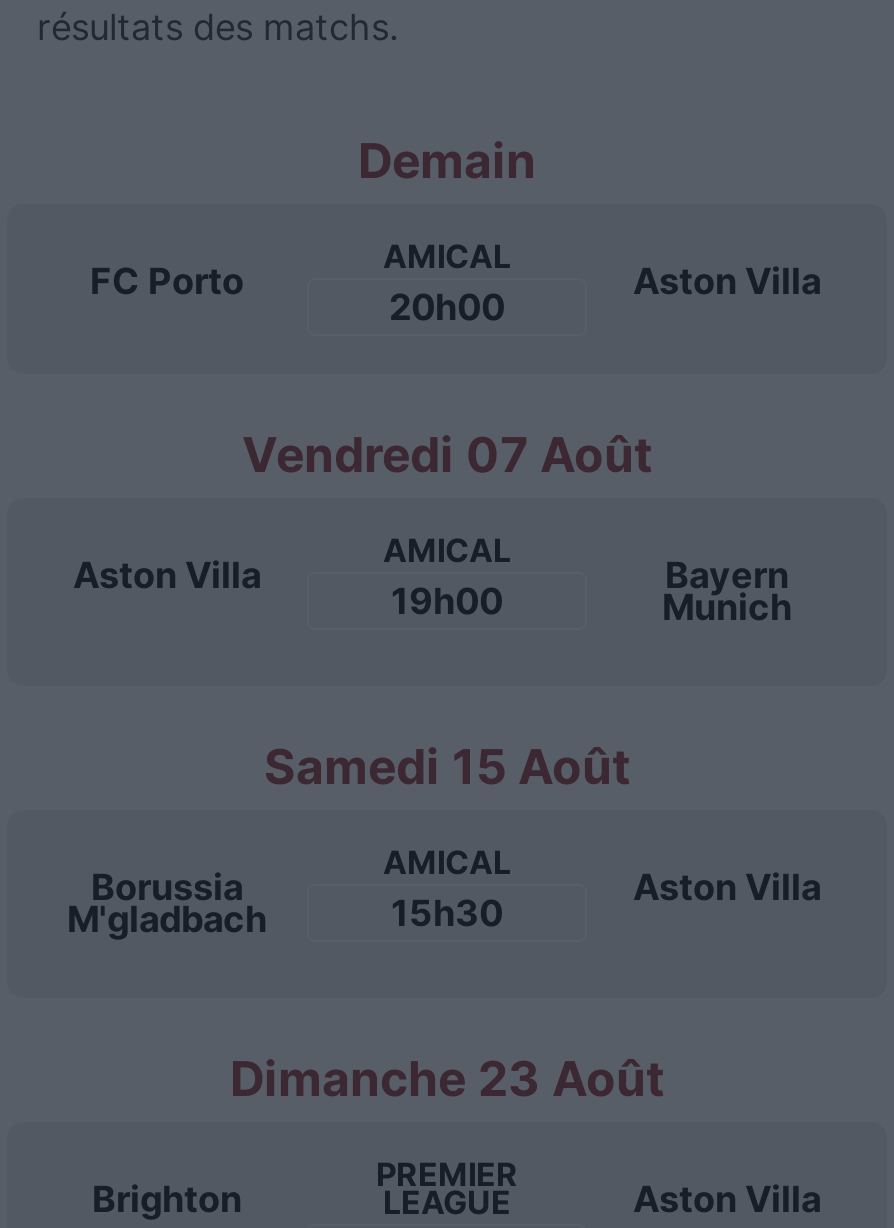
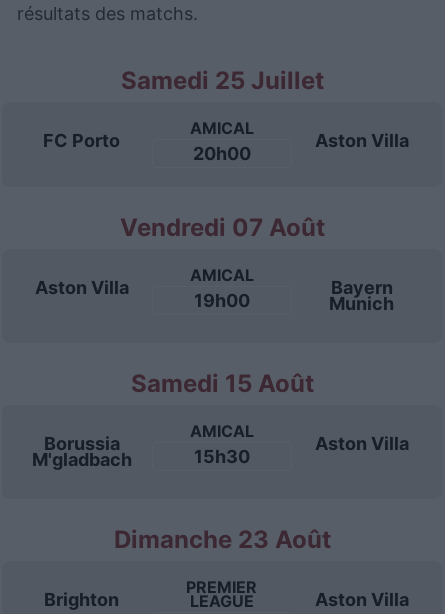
[358,132,536,190] Demain -> [120,66,323,95] Samedi 25 Juillet

